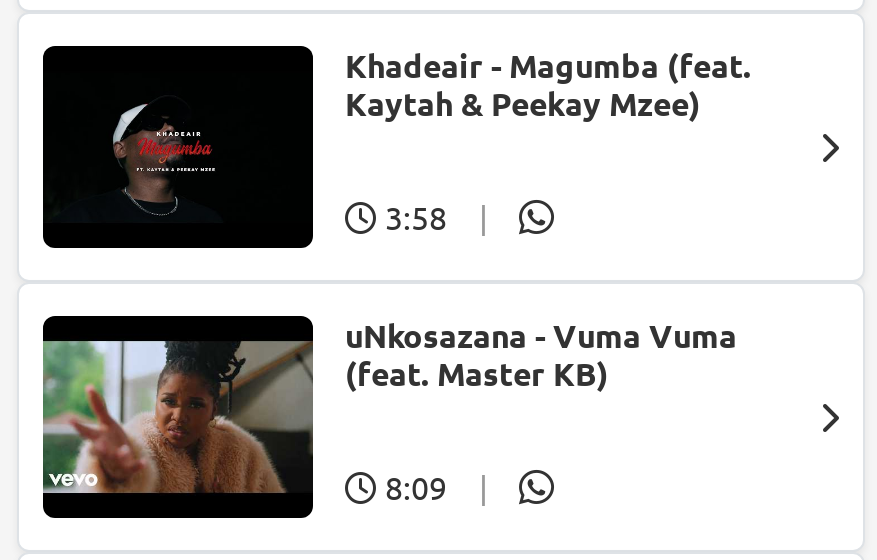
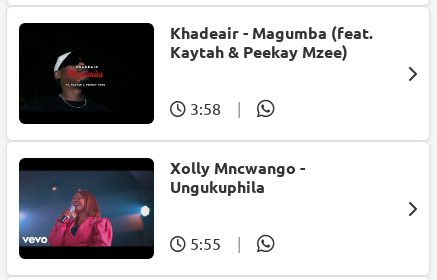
[41,315,737,494] [image] | uNkosazana - Vuma Vuma | (feat. Master KB) -> [18,157,305,247] [image] | Xolly Mncwango - | Ungukuphila
[385,467,447,507] 8:09 -> [190,233,221,253] 5:55

